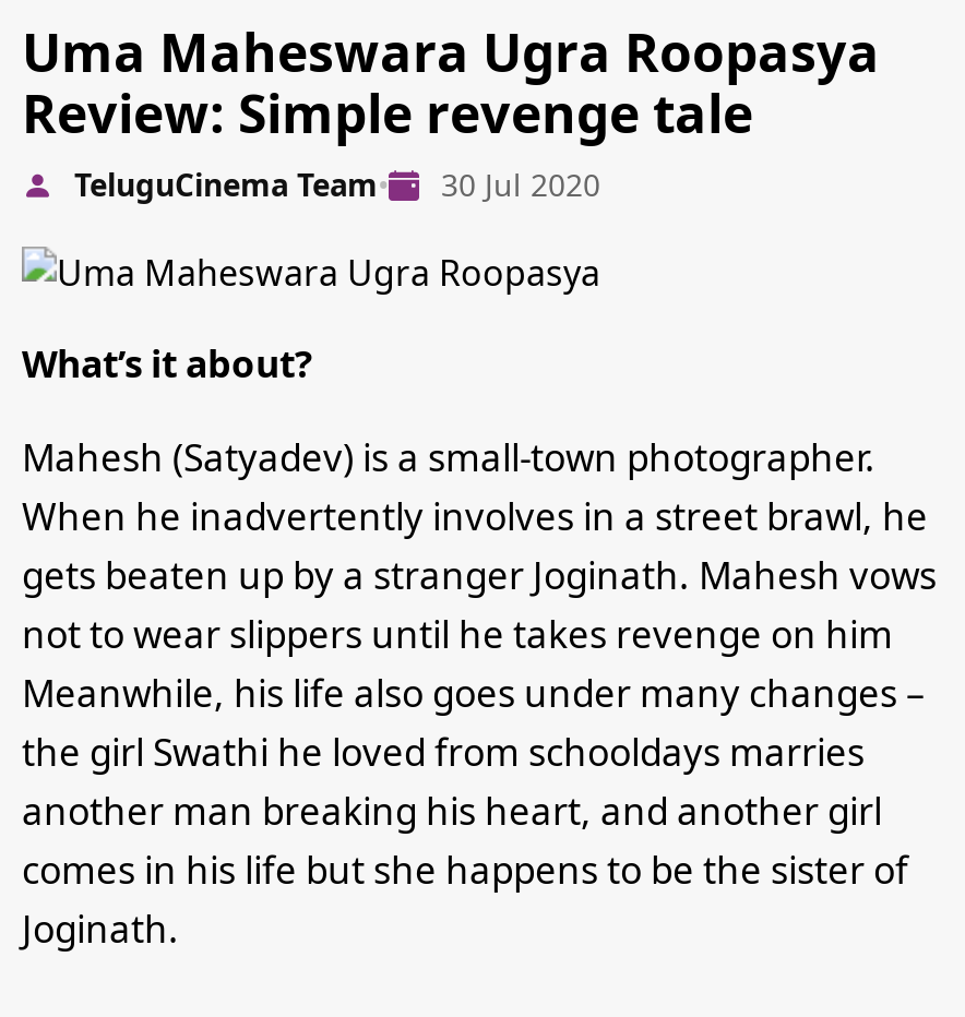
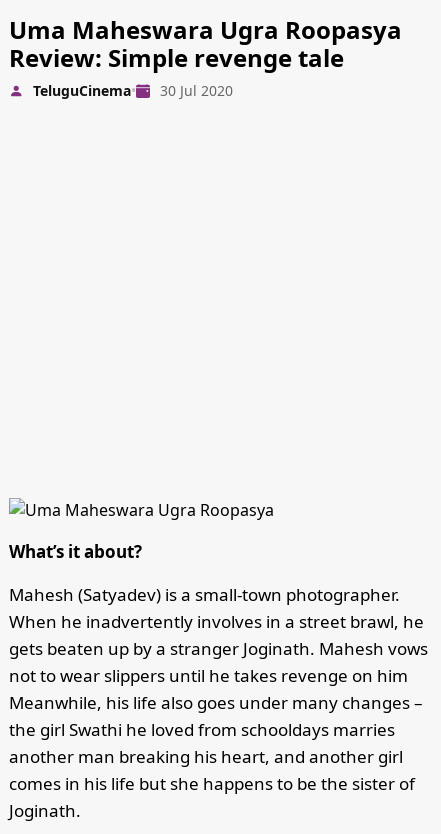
[74,164,389,205] TeluguCinema Team • -> [33,81,136,100] TeluguCinema •

